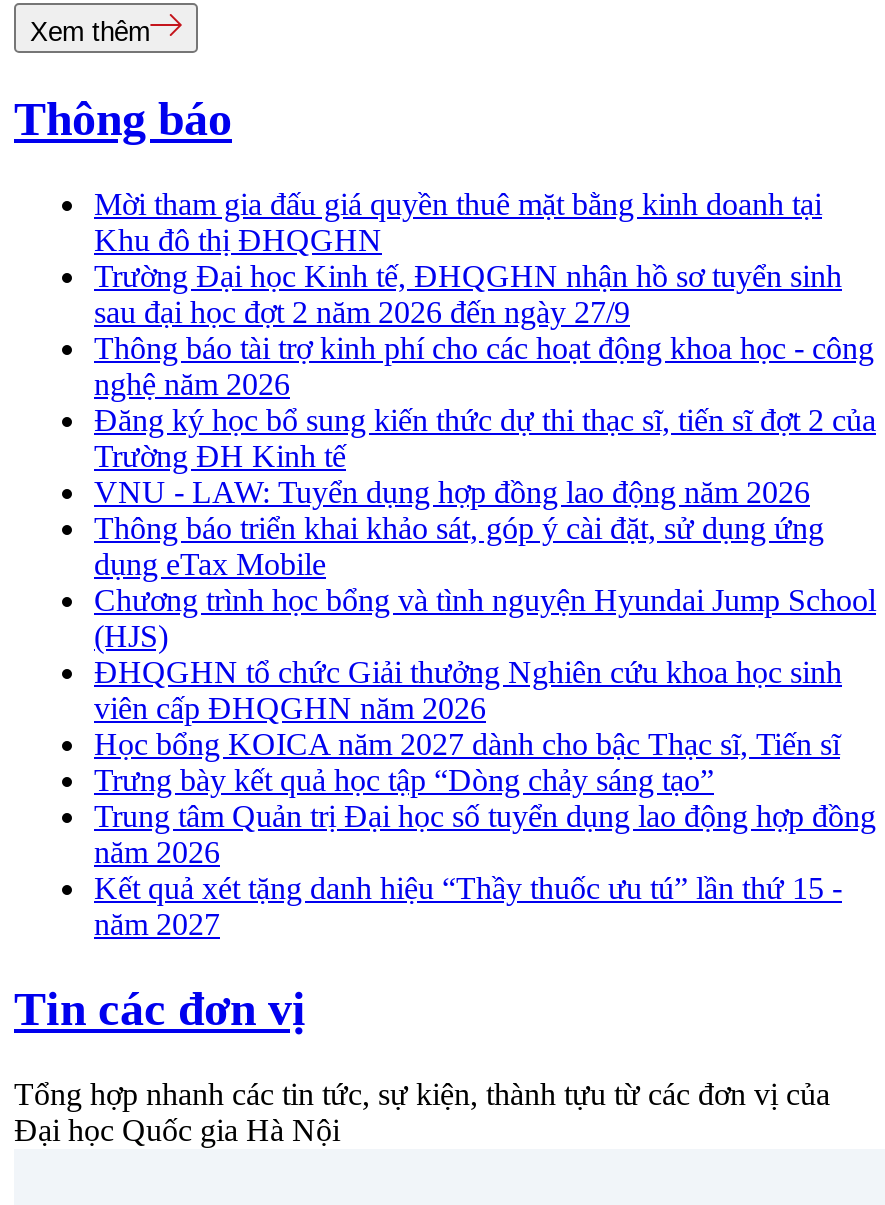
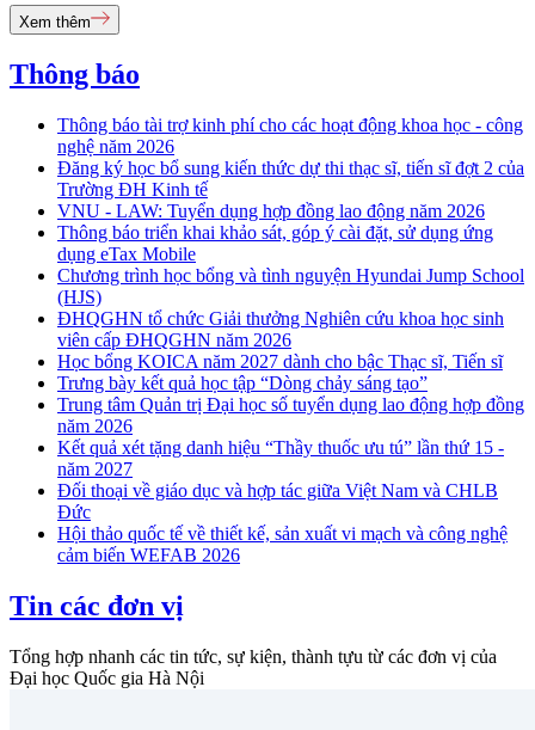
[94,187,842,329] Mời tham gia đấu giá quyền thuê mặt bằng kinh doanh tại | Khu đô thị ĐHQGHN | Trường Đại học Kinh tế, ĐHQGHN nhận hồ sơ tuyển sinh | sau đại học đợt 2 năm 2026 đến ngày 27/9 -> none
moved [94,331,876,941] -> [57,115,524,479]: Thông báo tài trợ kinh phí cho các hoạt động khoa học - công | nghệ năm 2026 | Đăng ký học bổ sung kiến thức dự thi thạc sĩ, tiến sĩ đợt 2 của | ... | Kết quả xét tặng danh hiệu “Thầy thuốc ưu tú” lần thứ 15 - | năm 2027
none -> [57,481,508,565] Đối thoại về giáo dục và hợp tác giữa Việt Nam và CHLB | Đức | Hội thảo quốc tế về thiết kế, sản xuất vi mạch và công nghệ | cảm biến WEFAB 2026

